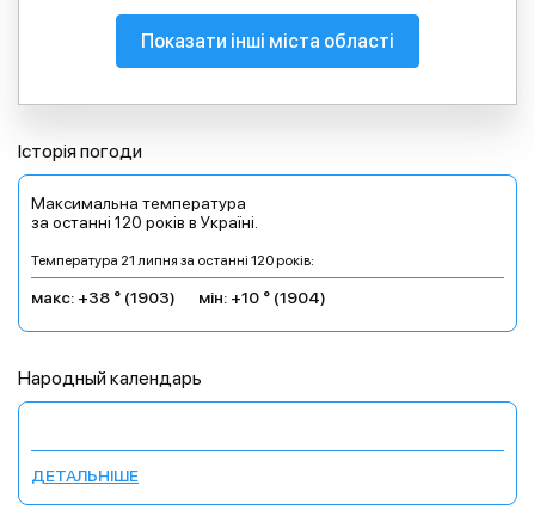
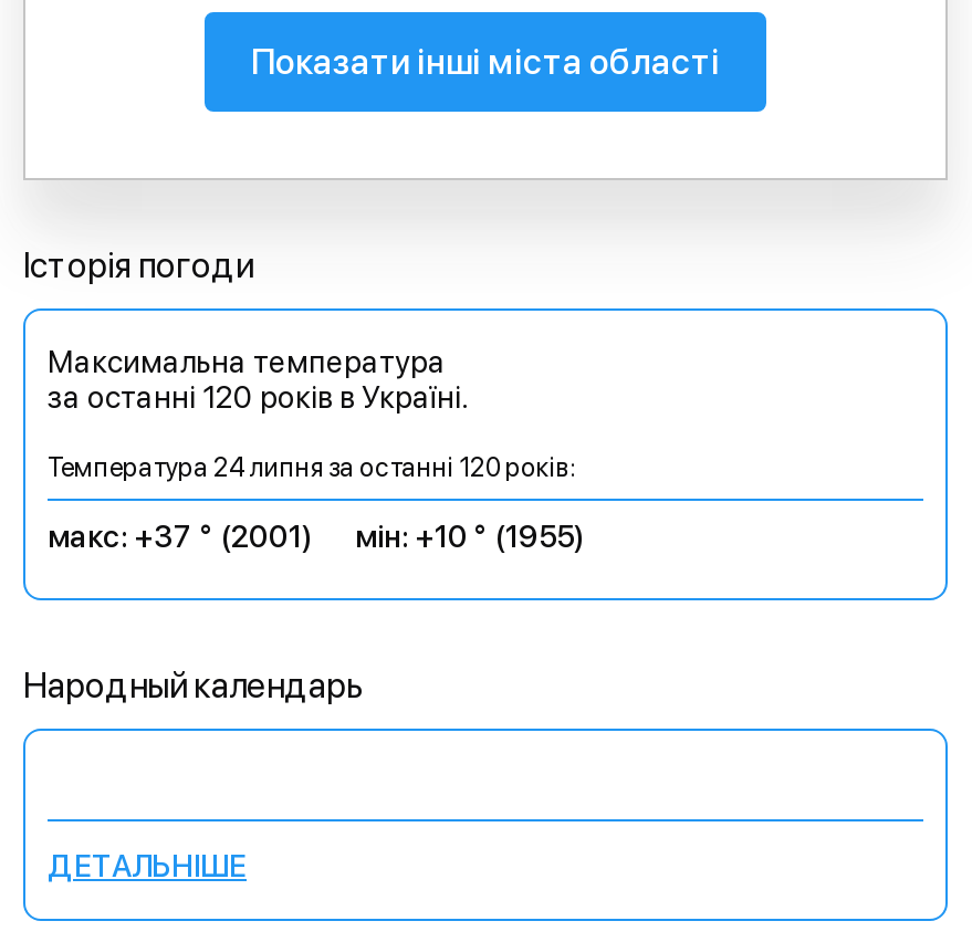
[31,252,314,269] Температура 21 липня за останні 120 років: -> [48,452,576,483] Температура 24 липня за останні 120 років:
[31,288,176,307] макс: +38 ° (1903) -> [48,519,313,554] макс: +37 ° (2001)
[198,288,326,307] мін: +10 ° (1904) -> [355,519,585,554] мін: +10 ° (1955)

